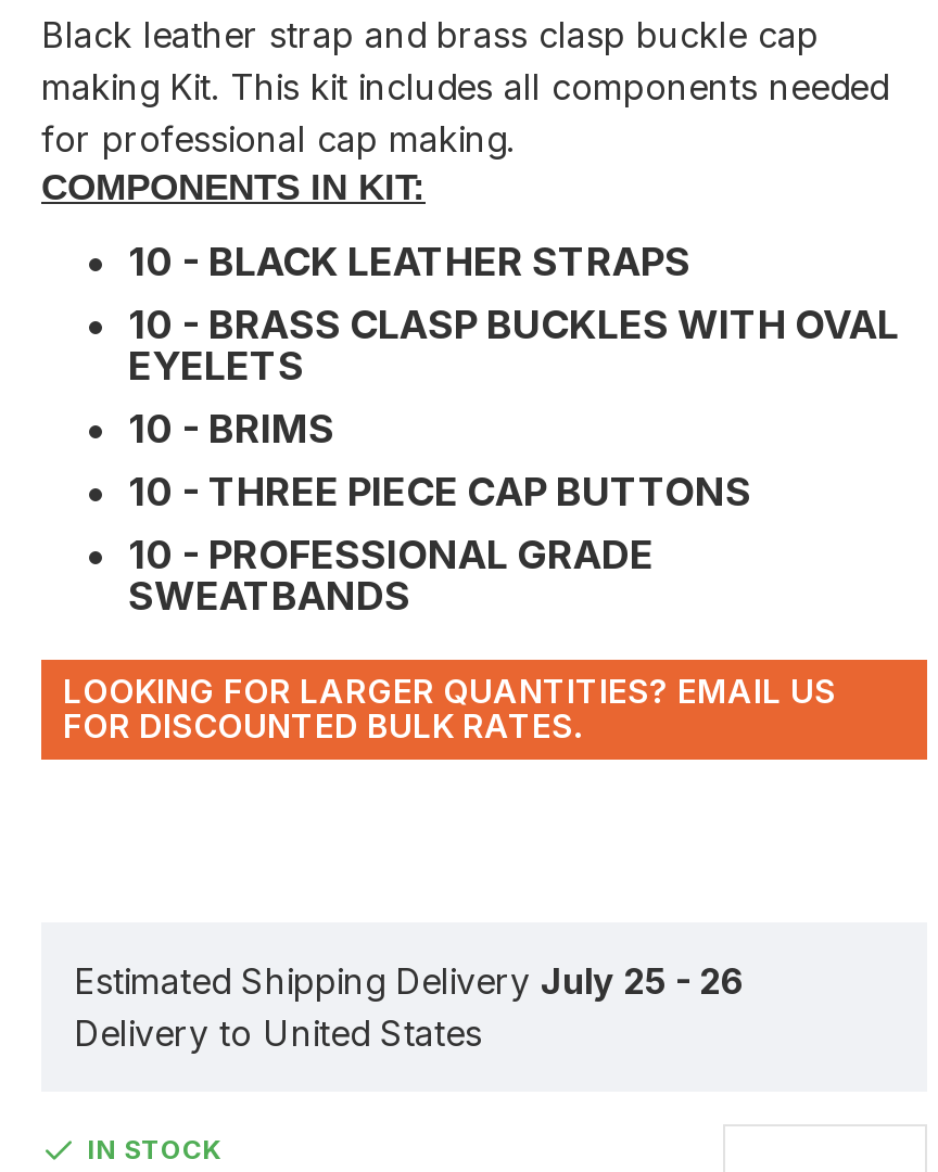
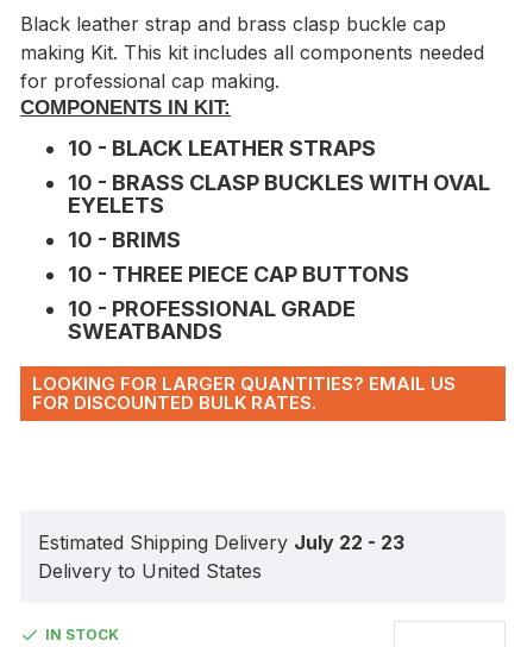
[74,959,745,1003] Estimated Shipping Delivery July 25 - 26 -> [38,530,404,554] Estimated Shipping Delivery July 22 - 23

